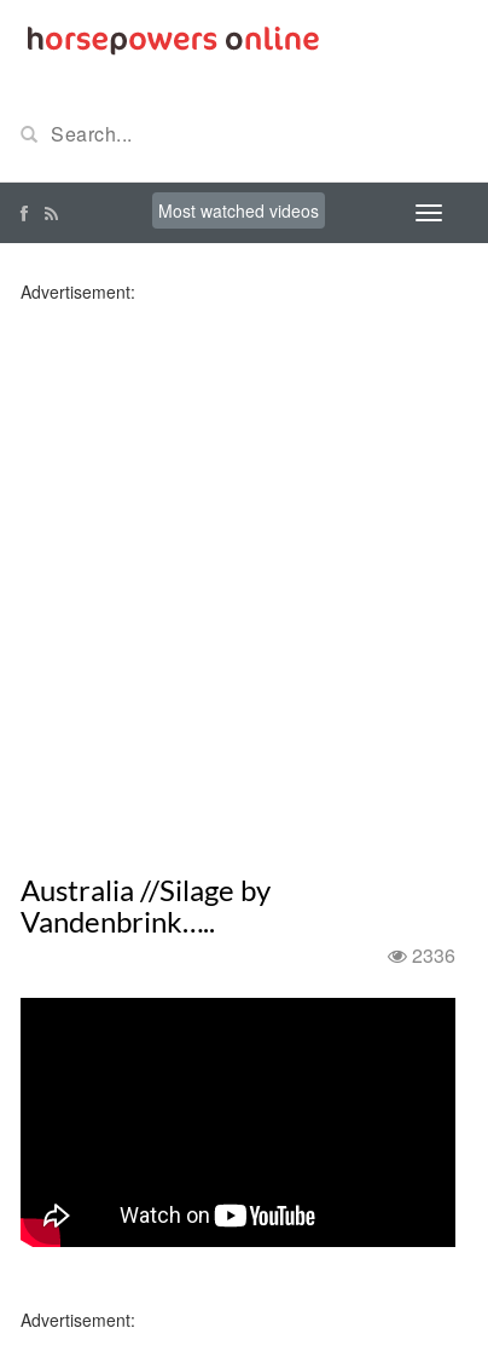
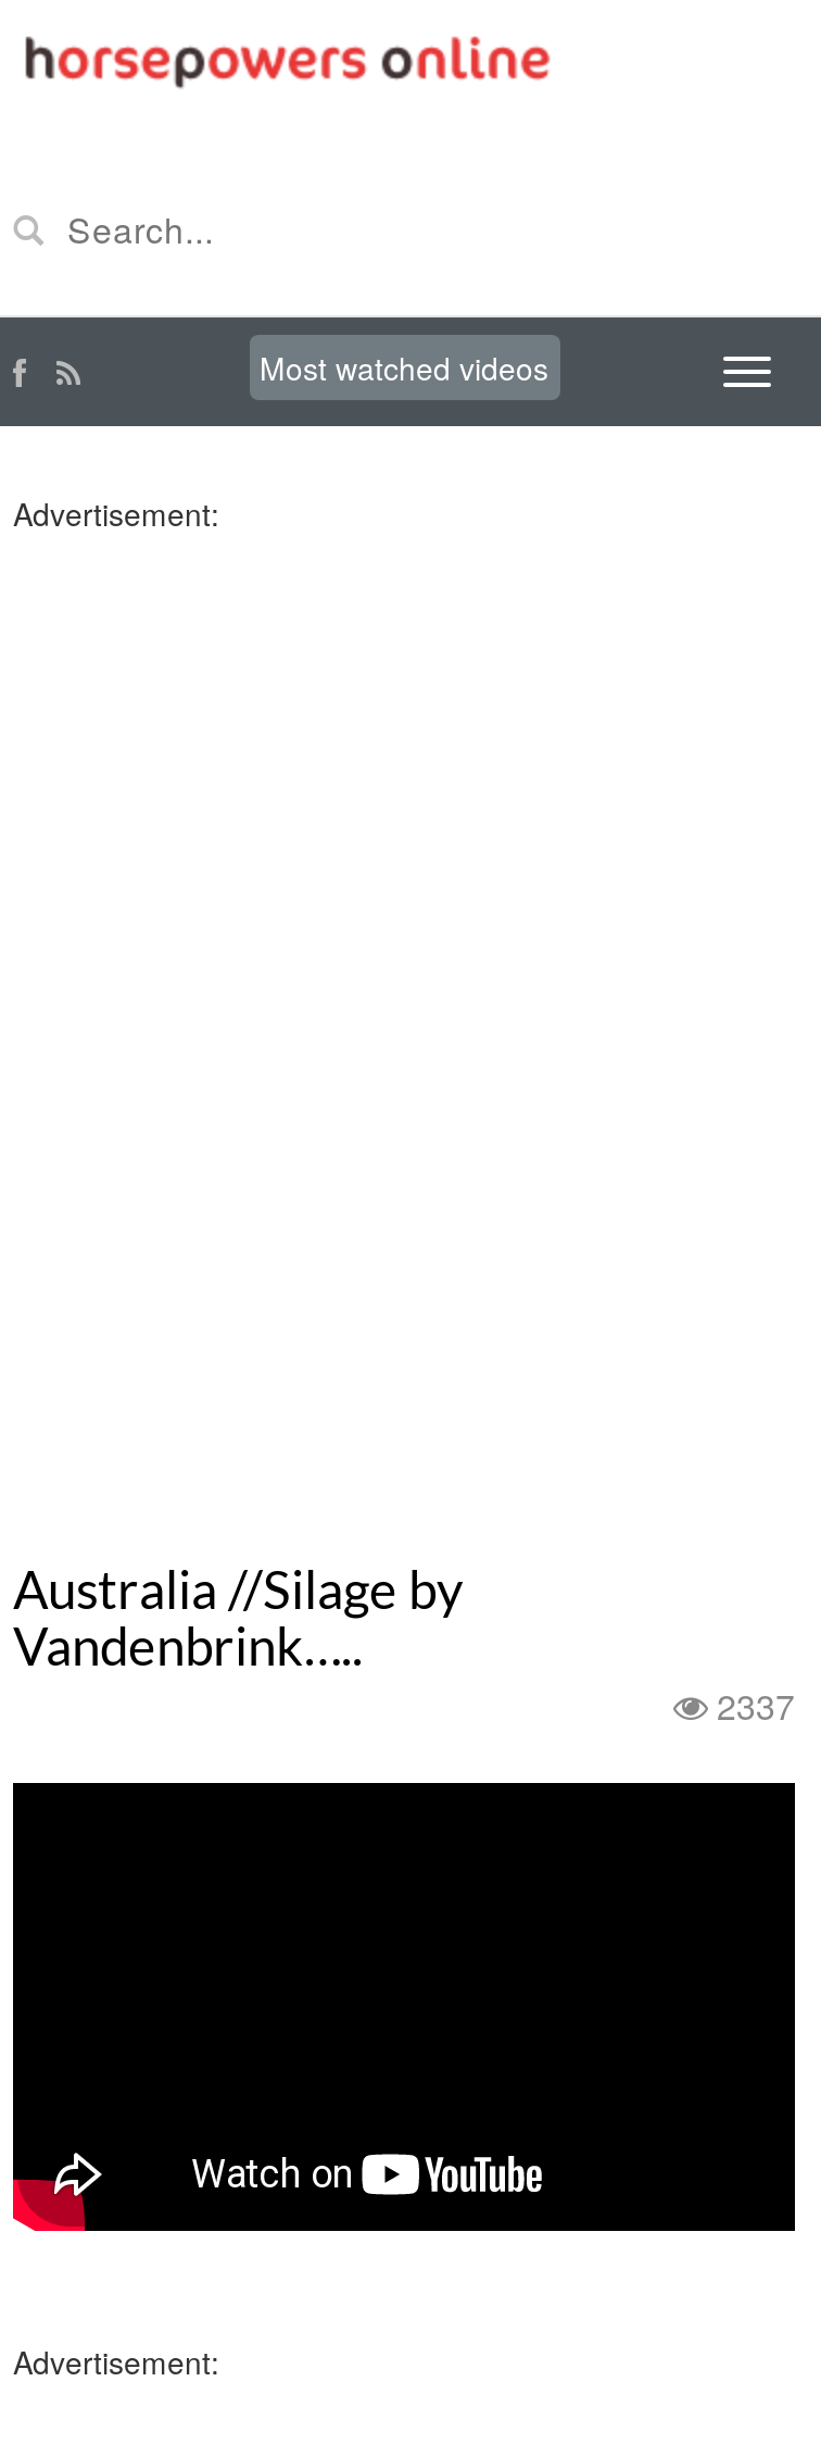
[412,941,455,969] 2336 -> [717,1681,795,1731] 2337

